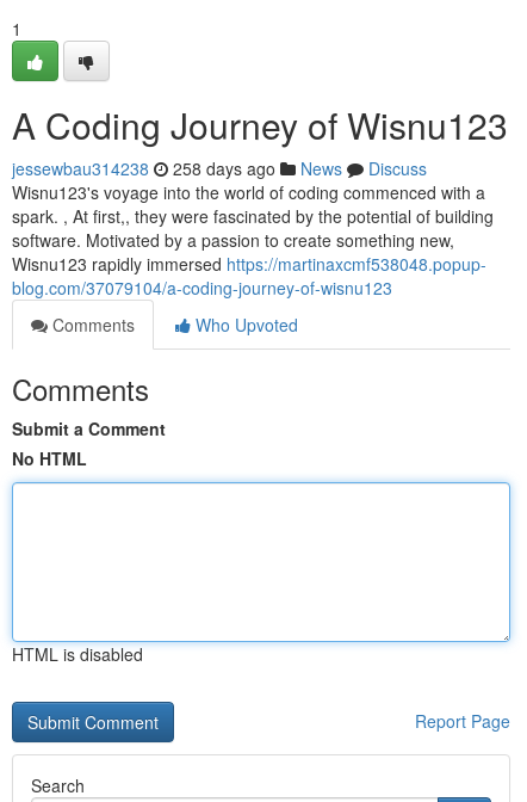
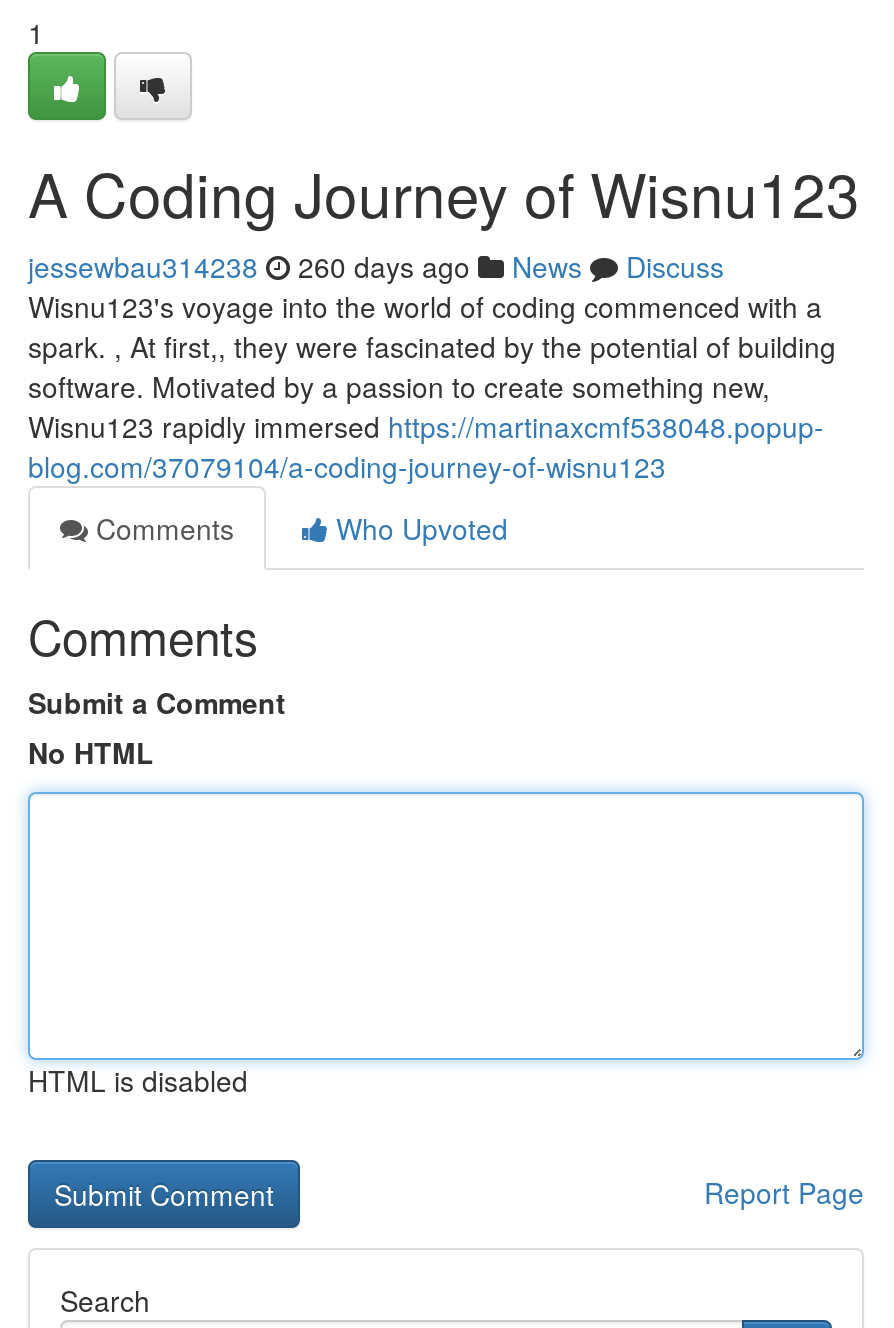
[12,156,427,180] jessewbau314238 258 days ago News Discuss -> [28,246,724,286] jessewbau314238 260 days ago News Discuss

